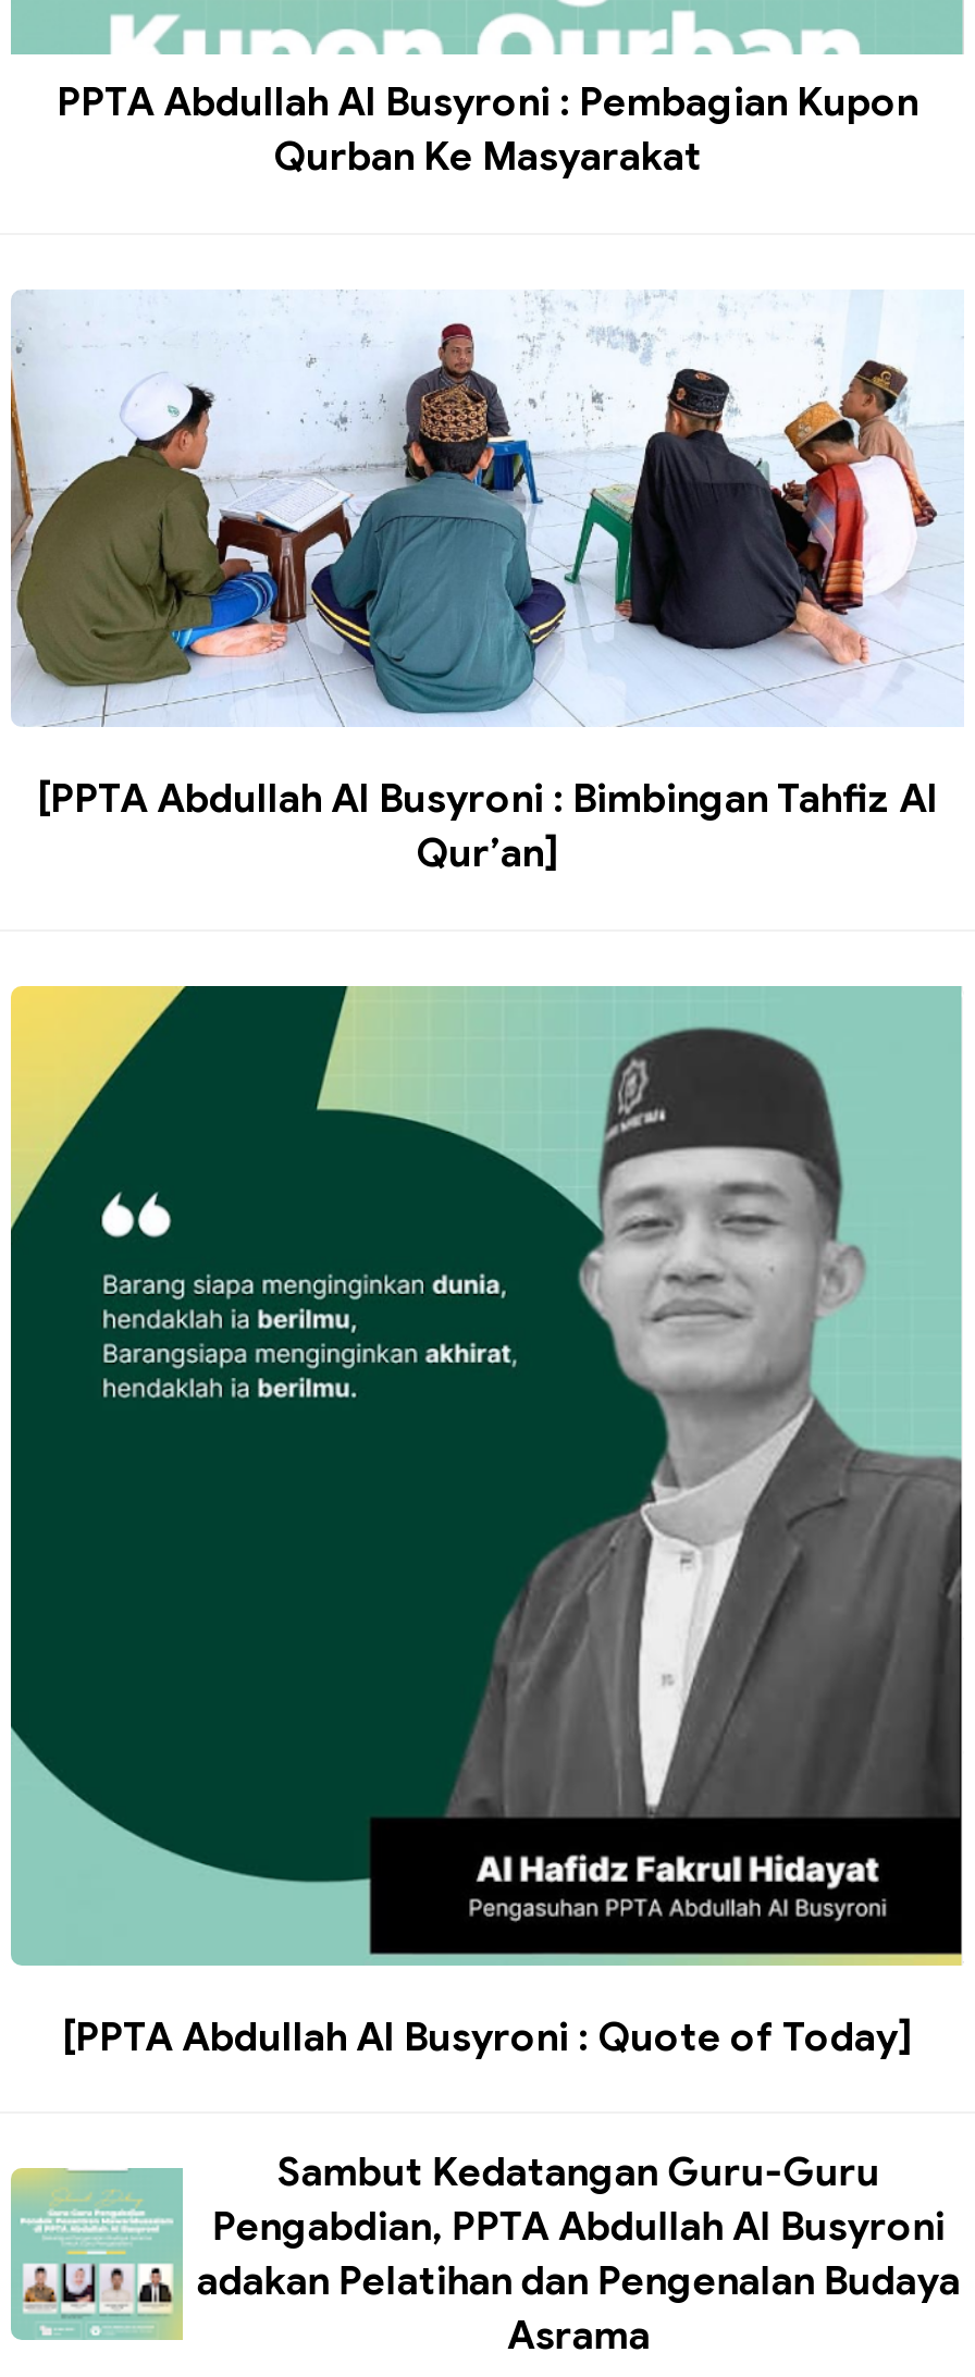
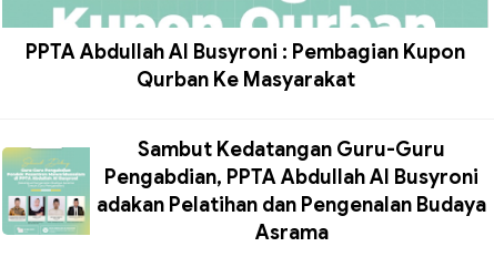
[9,290,962,878] [image] | [PPTA Abdullah Al Busyroni : Bimbingan Tahfiz Al | Qur’an] -> none
[9,984,964,2061] [image] | [PPTA Abdullah Al Busyroni : Quote of Today] -> none

